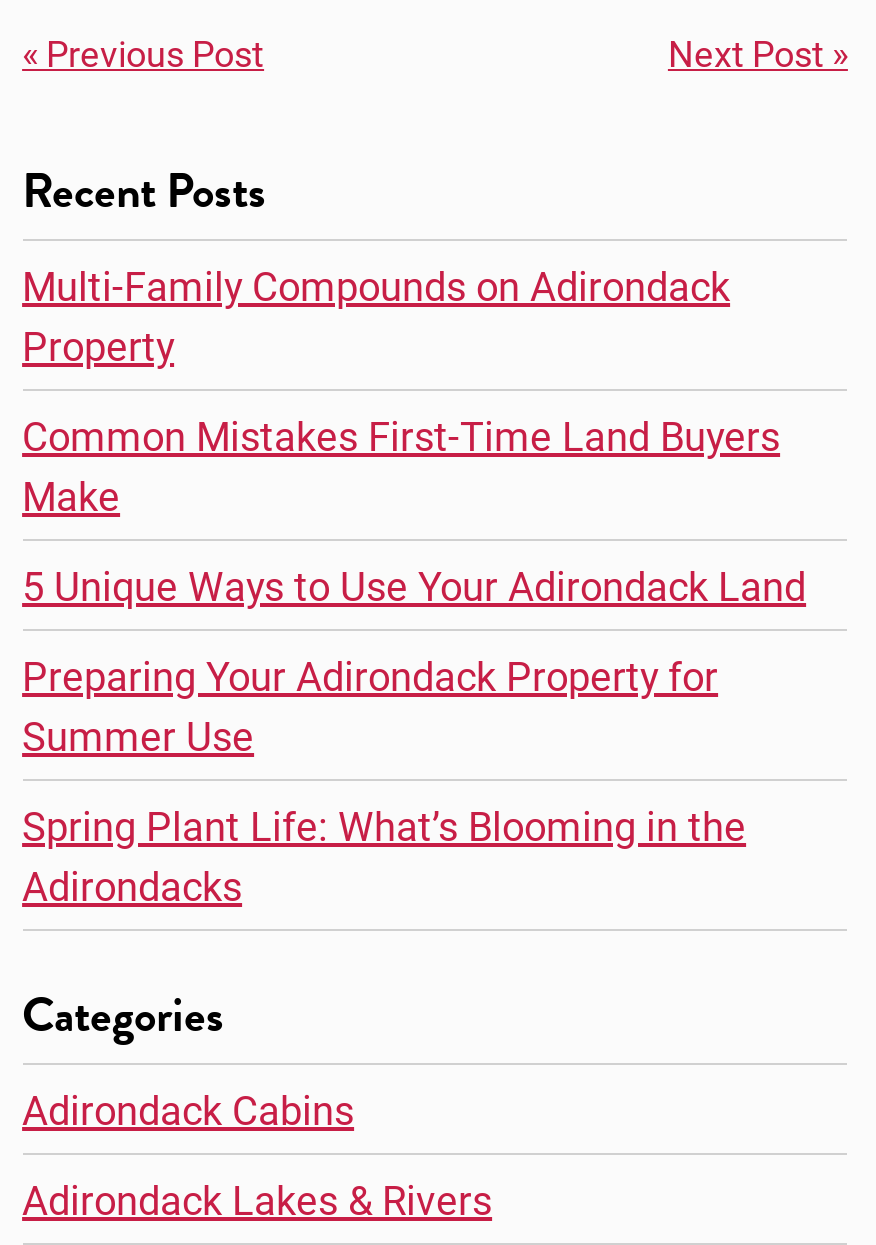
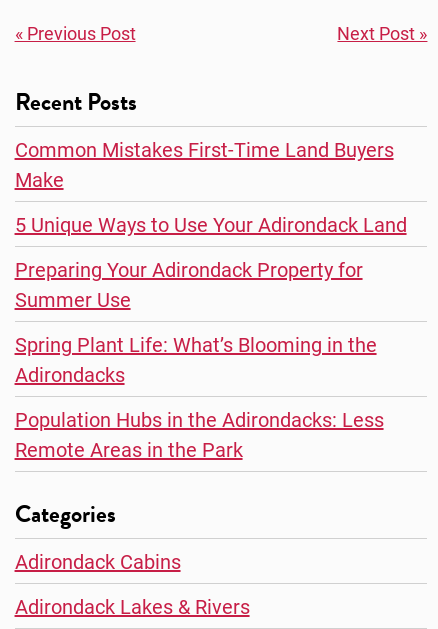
[22,259,730,371] Multi-Family Compounds on Adirondack | Property -> none
moved [22,409,806,911] -> [14,136,406,387]: Common Mistakes First-Time Land Buyers | Make | 5 Unique Ways to Use Your Adirondack Land | Preparing Your Adirondack Property for | Summer Use | Spring Plant Life: What’s Blooming in the | Adirondacks
none -> [14,406,383,462] Population Hubs in the Adirondacks: Less | Remote Areas in the Park

